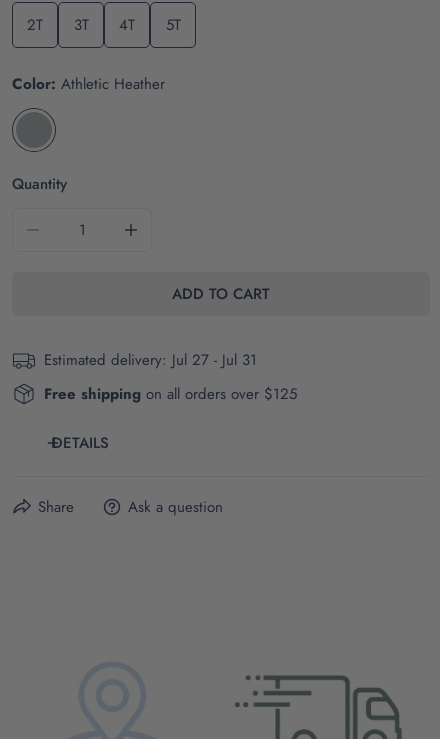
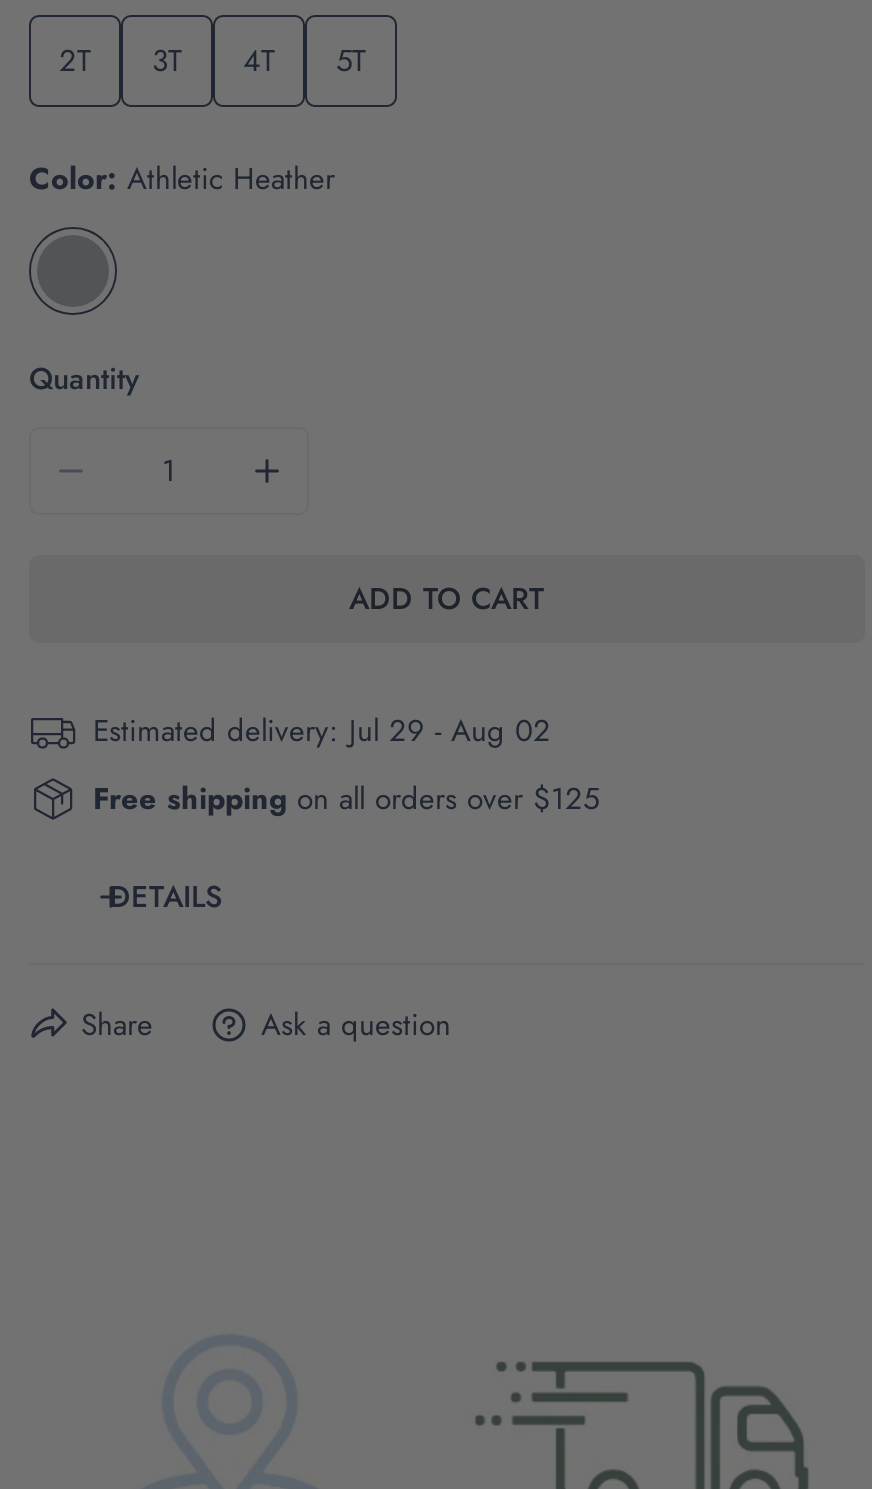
[44,349,257,371] Estimated delivery: Jul 27 - Jul 31 -> [93,709,551,753] Estimated delivery: Jul 29 - Aug 02

